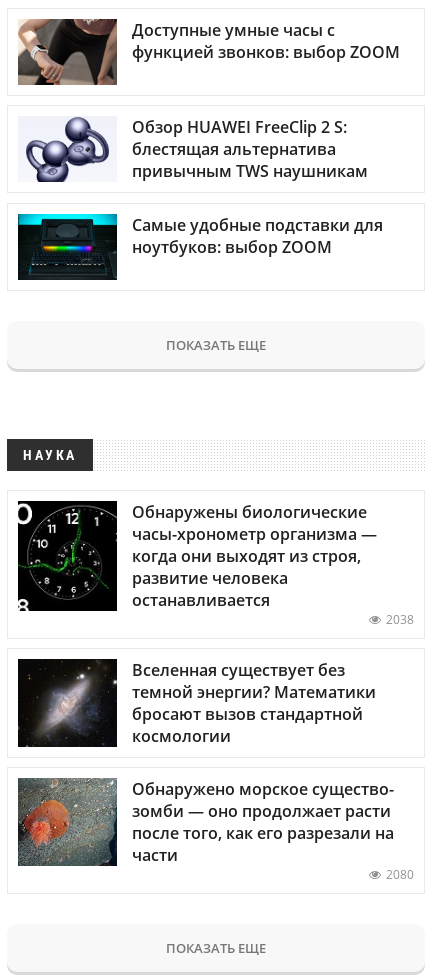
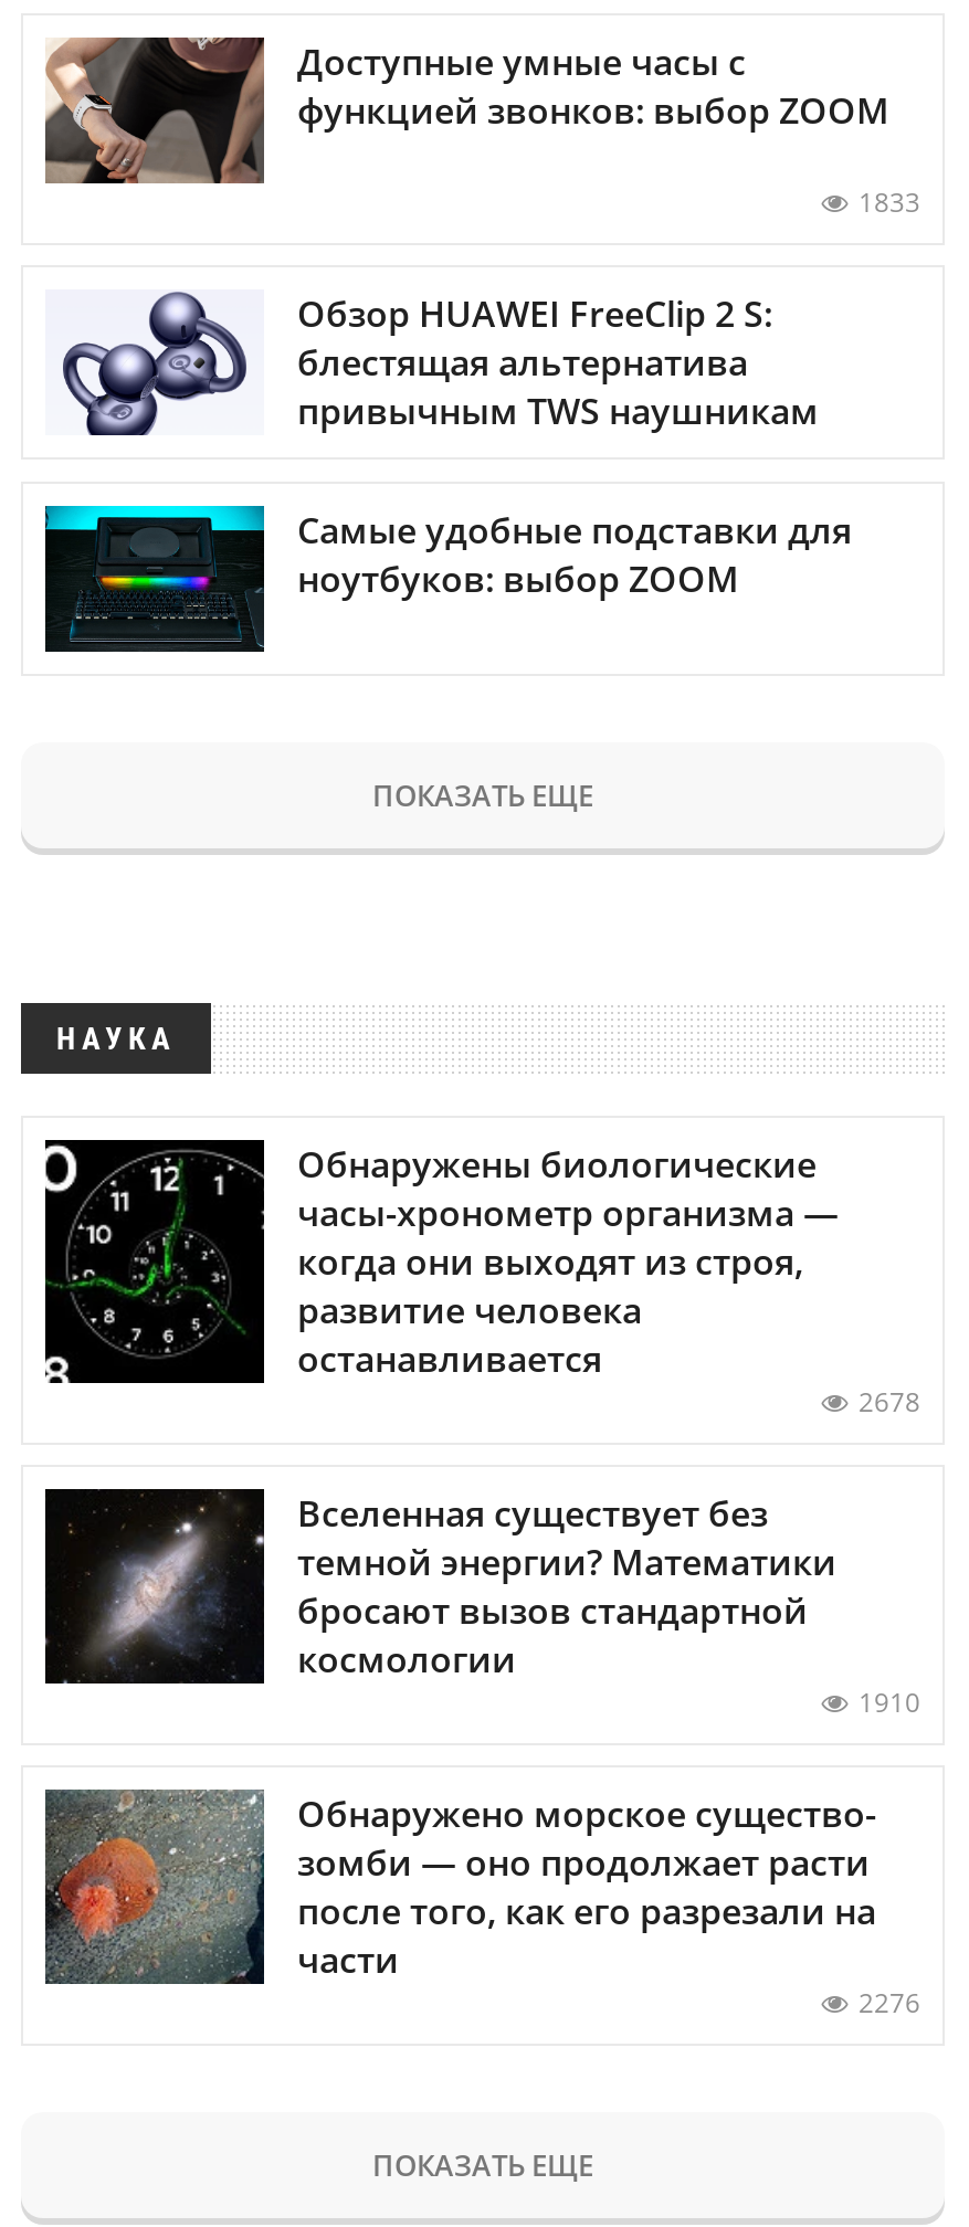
none -> [859,184,920,221] 1833
[386,611,414,628] 2038 -> [859,1382,920,1420] 2678
none -> [859,1683,920,1721] 1910
[386,866,414,883] 2080 -> [859,1984,920,2022] 2276

